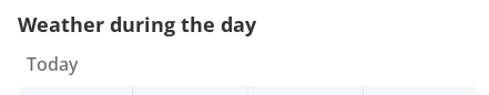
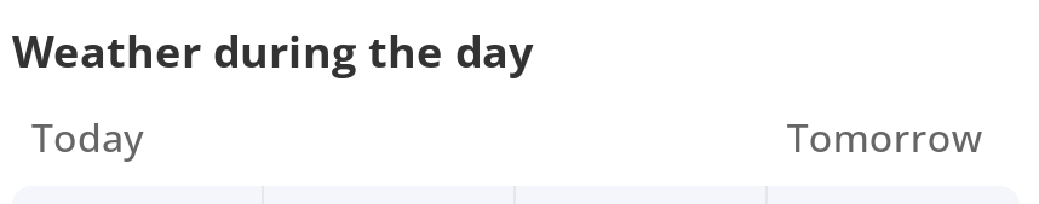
none -> [787,111,983,164] Tomorrow

